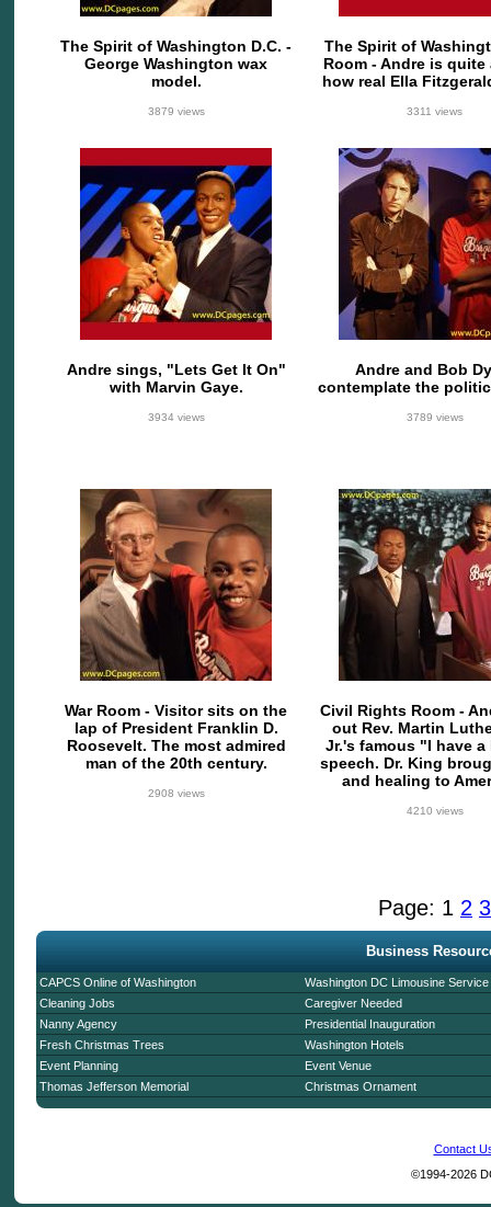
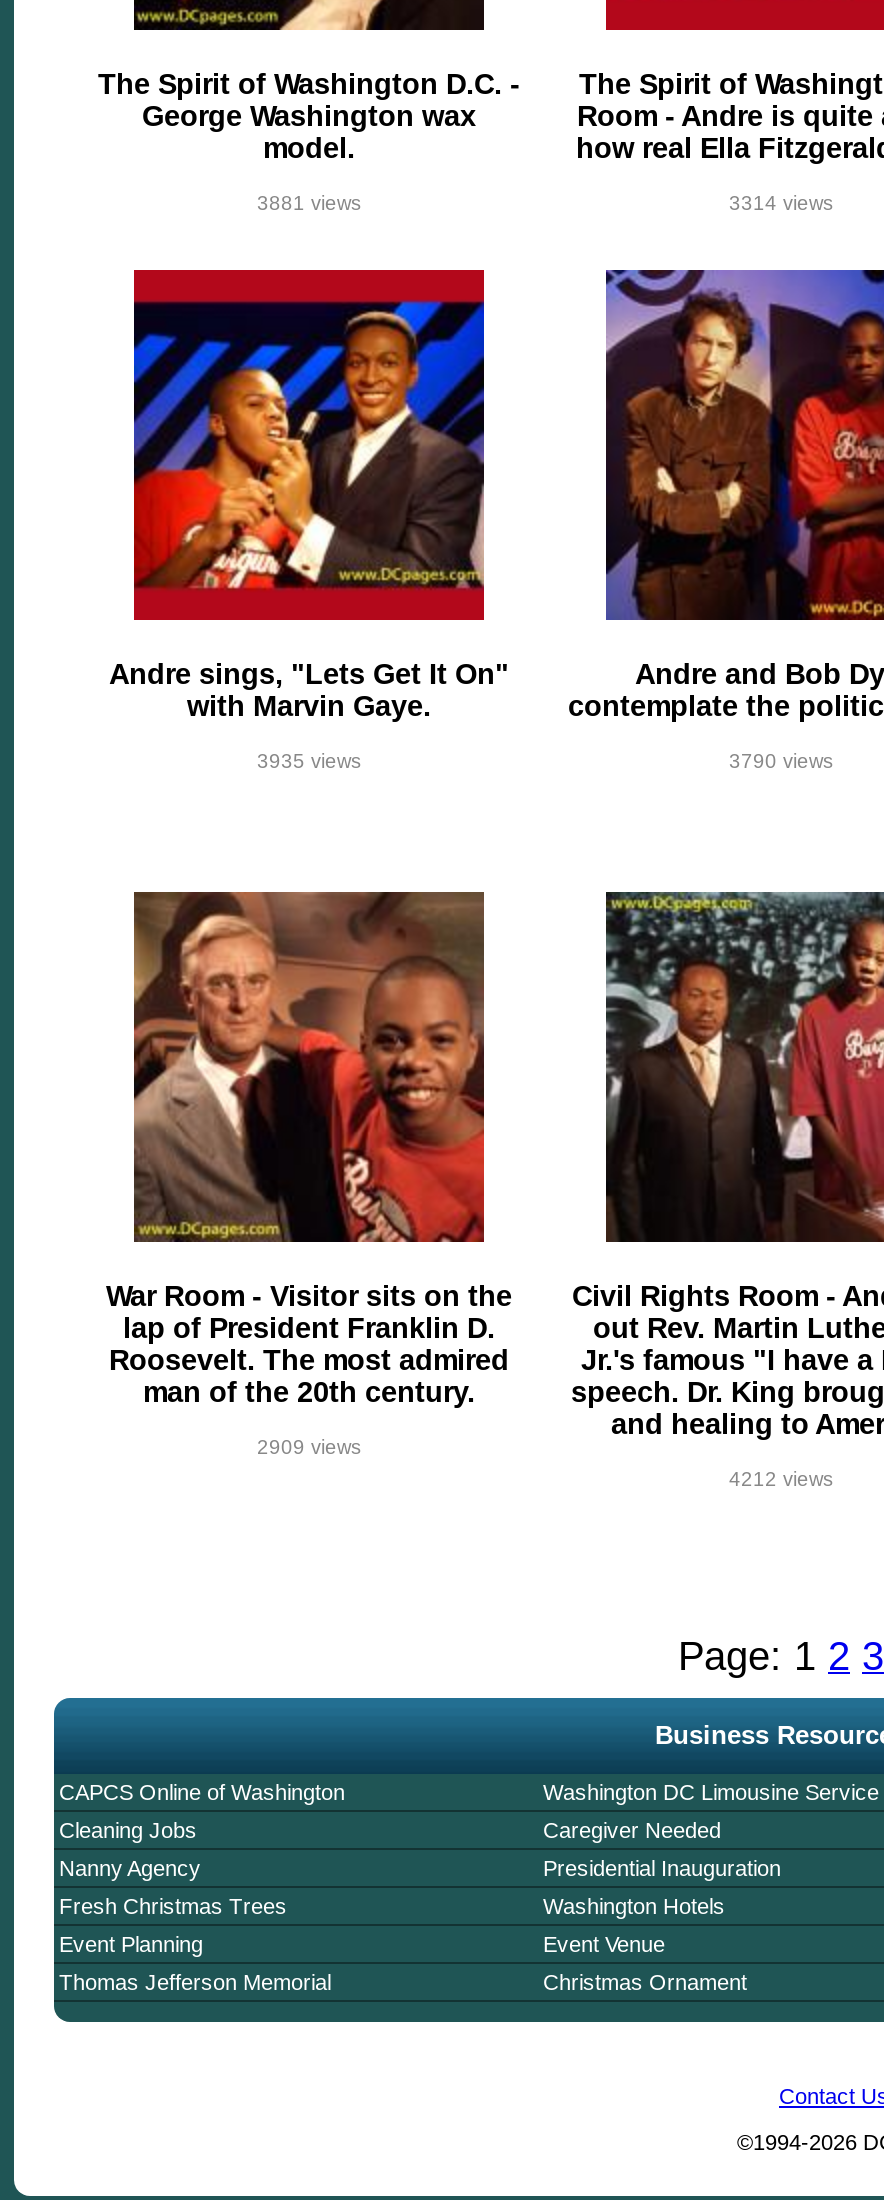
[147,106,204,118] 3879 views -> [257,193,361,215] 3881 views
[407,106,463,118] 3311 views -> [729,193,833,215] 3314 views
[147,411,204,423] 3934 views -> [257,751,361,773] 3935 views
[406,411,463,423] 3789 views -> [729,751,833,773] 3790 views
[147,787,204,800] 2908 views -> [257,1437,361,1459] 2909 views
[406,805,463,817] 4210 views -> [729,1469,833,1491] 4212 views

